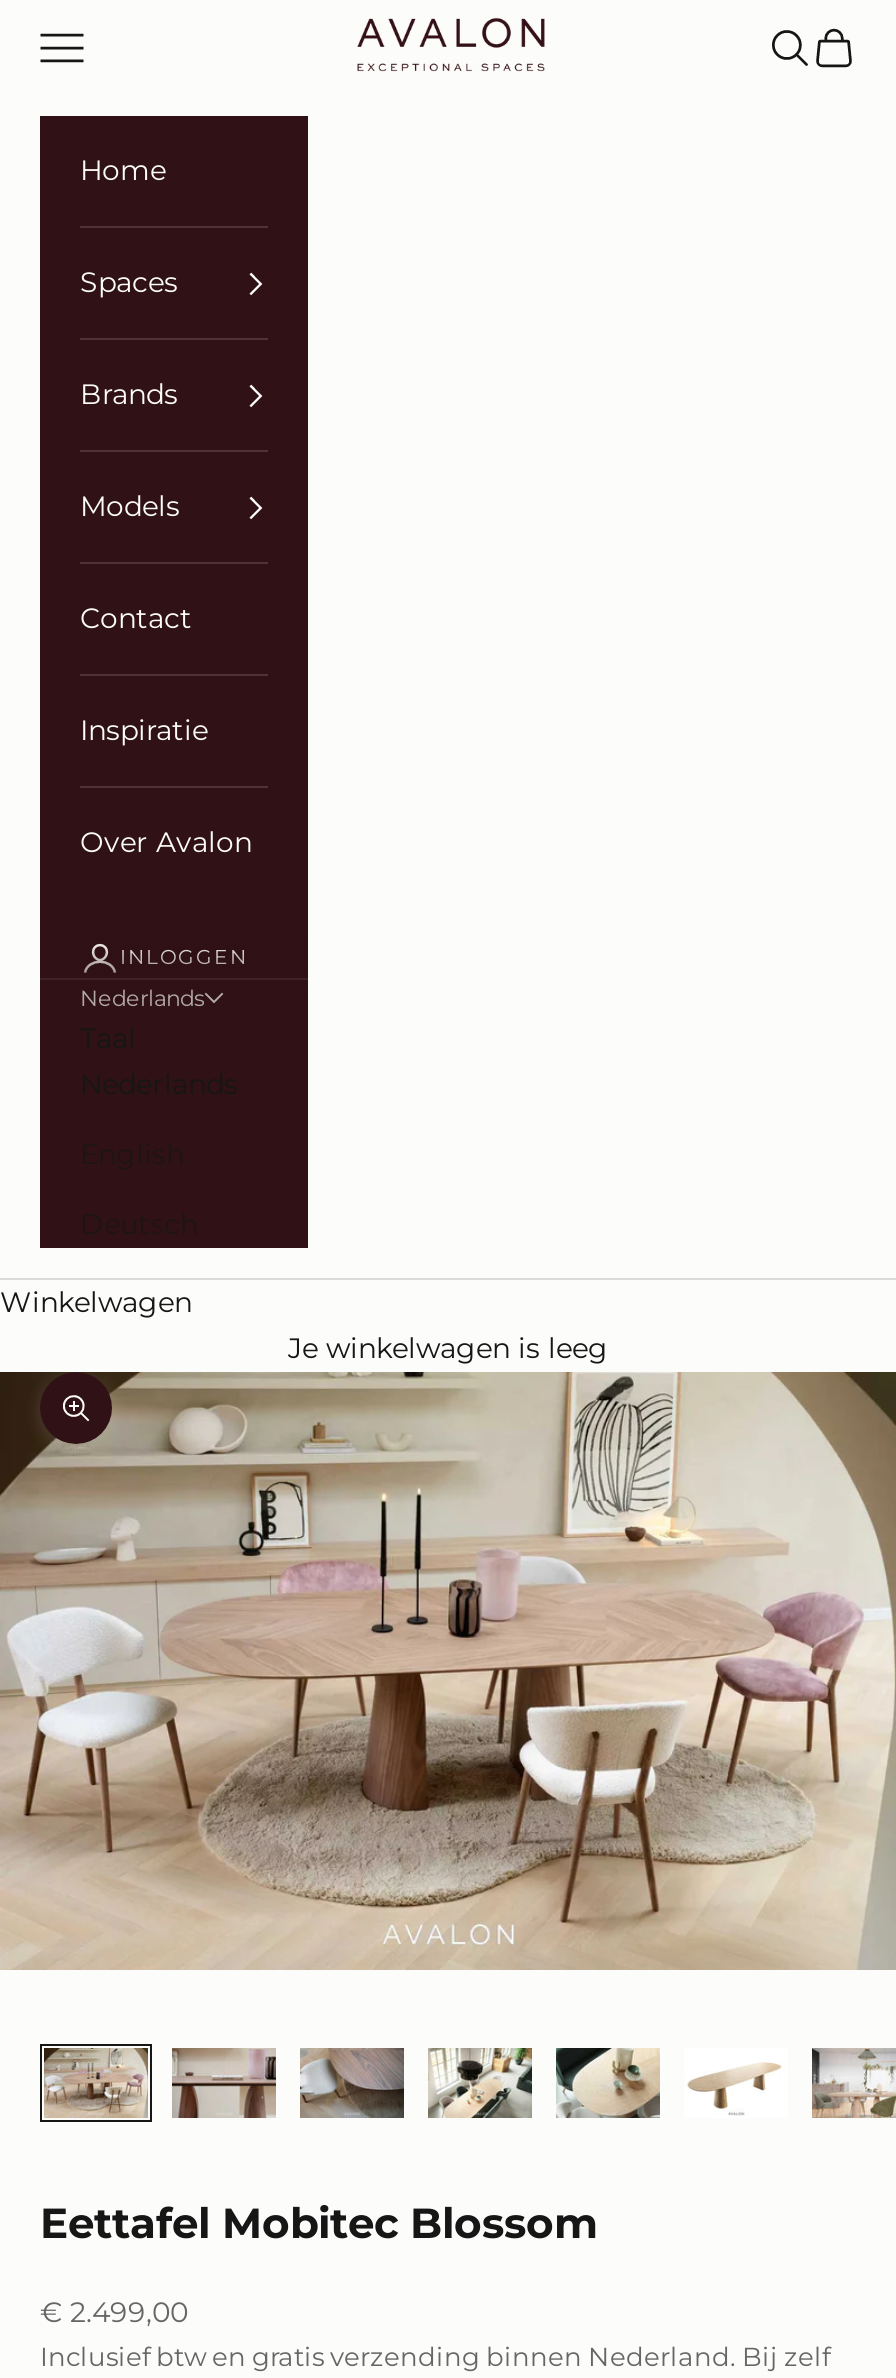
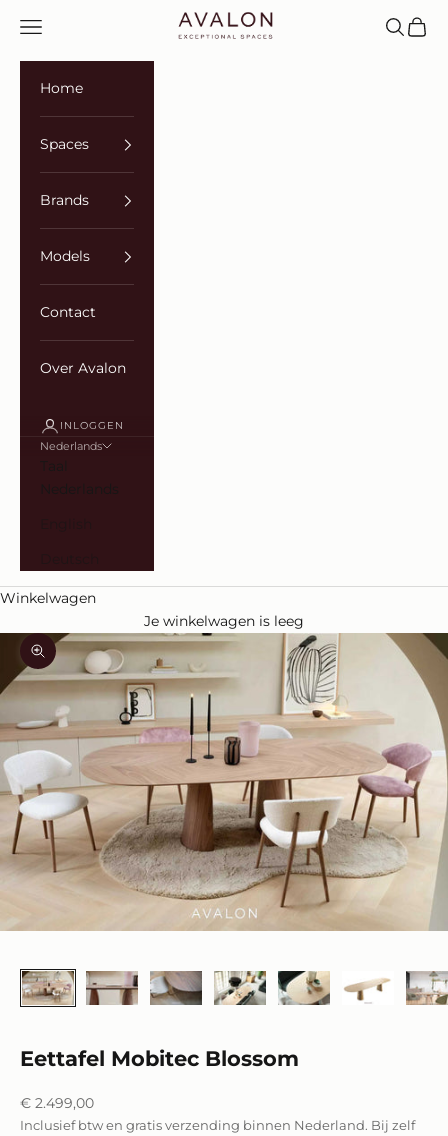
[80,712,208,748] Inspiratie -> none

